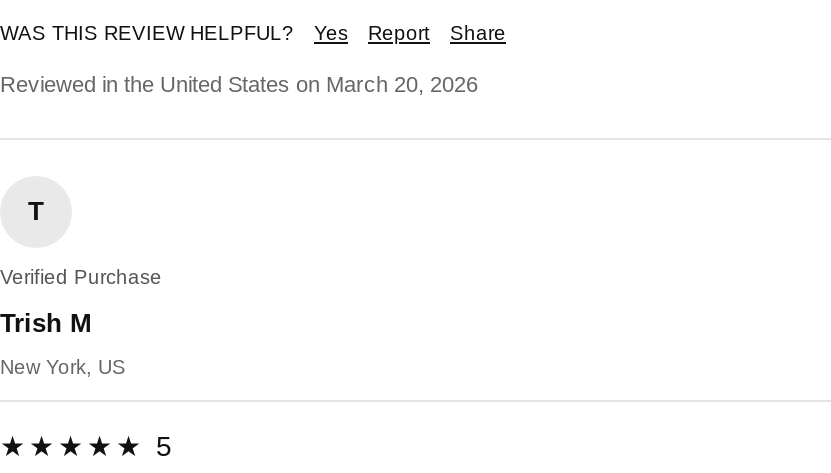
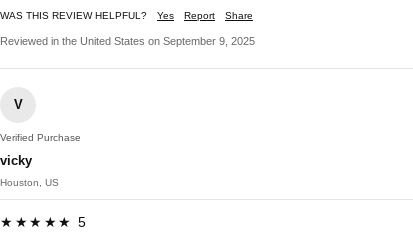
[0,72,478,96] Reviewed in the United States on March 20, 2026 -> [0,35,255,47] Reviewed in the United States on September 9, 2025
[28,196,44,226] T -> [13,97,22,112] V
[0,308,92,338] Trish M -> [0,153,32,168] vicky
[0,356,126,378] New York, US -> [0,177,59,188] Houston, US

